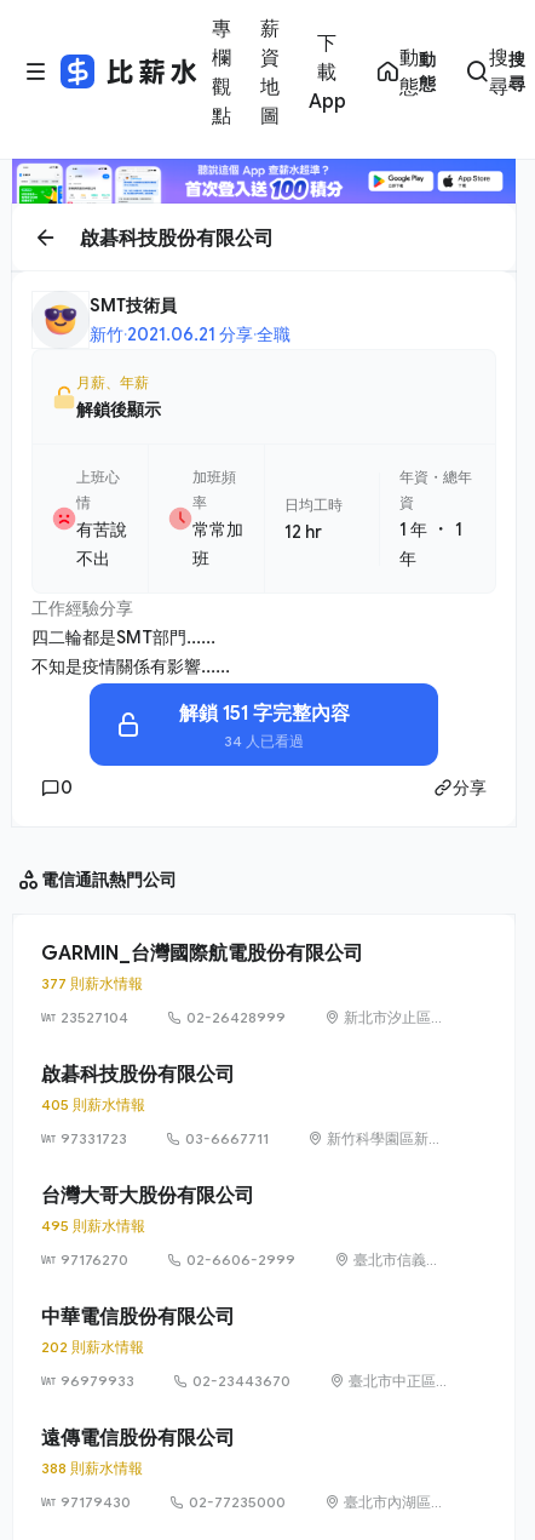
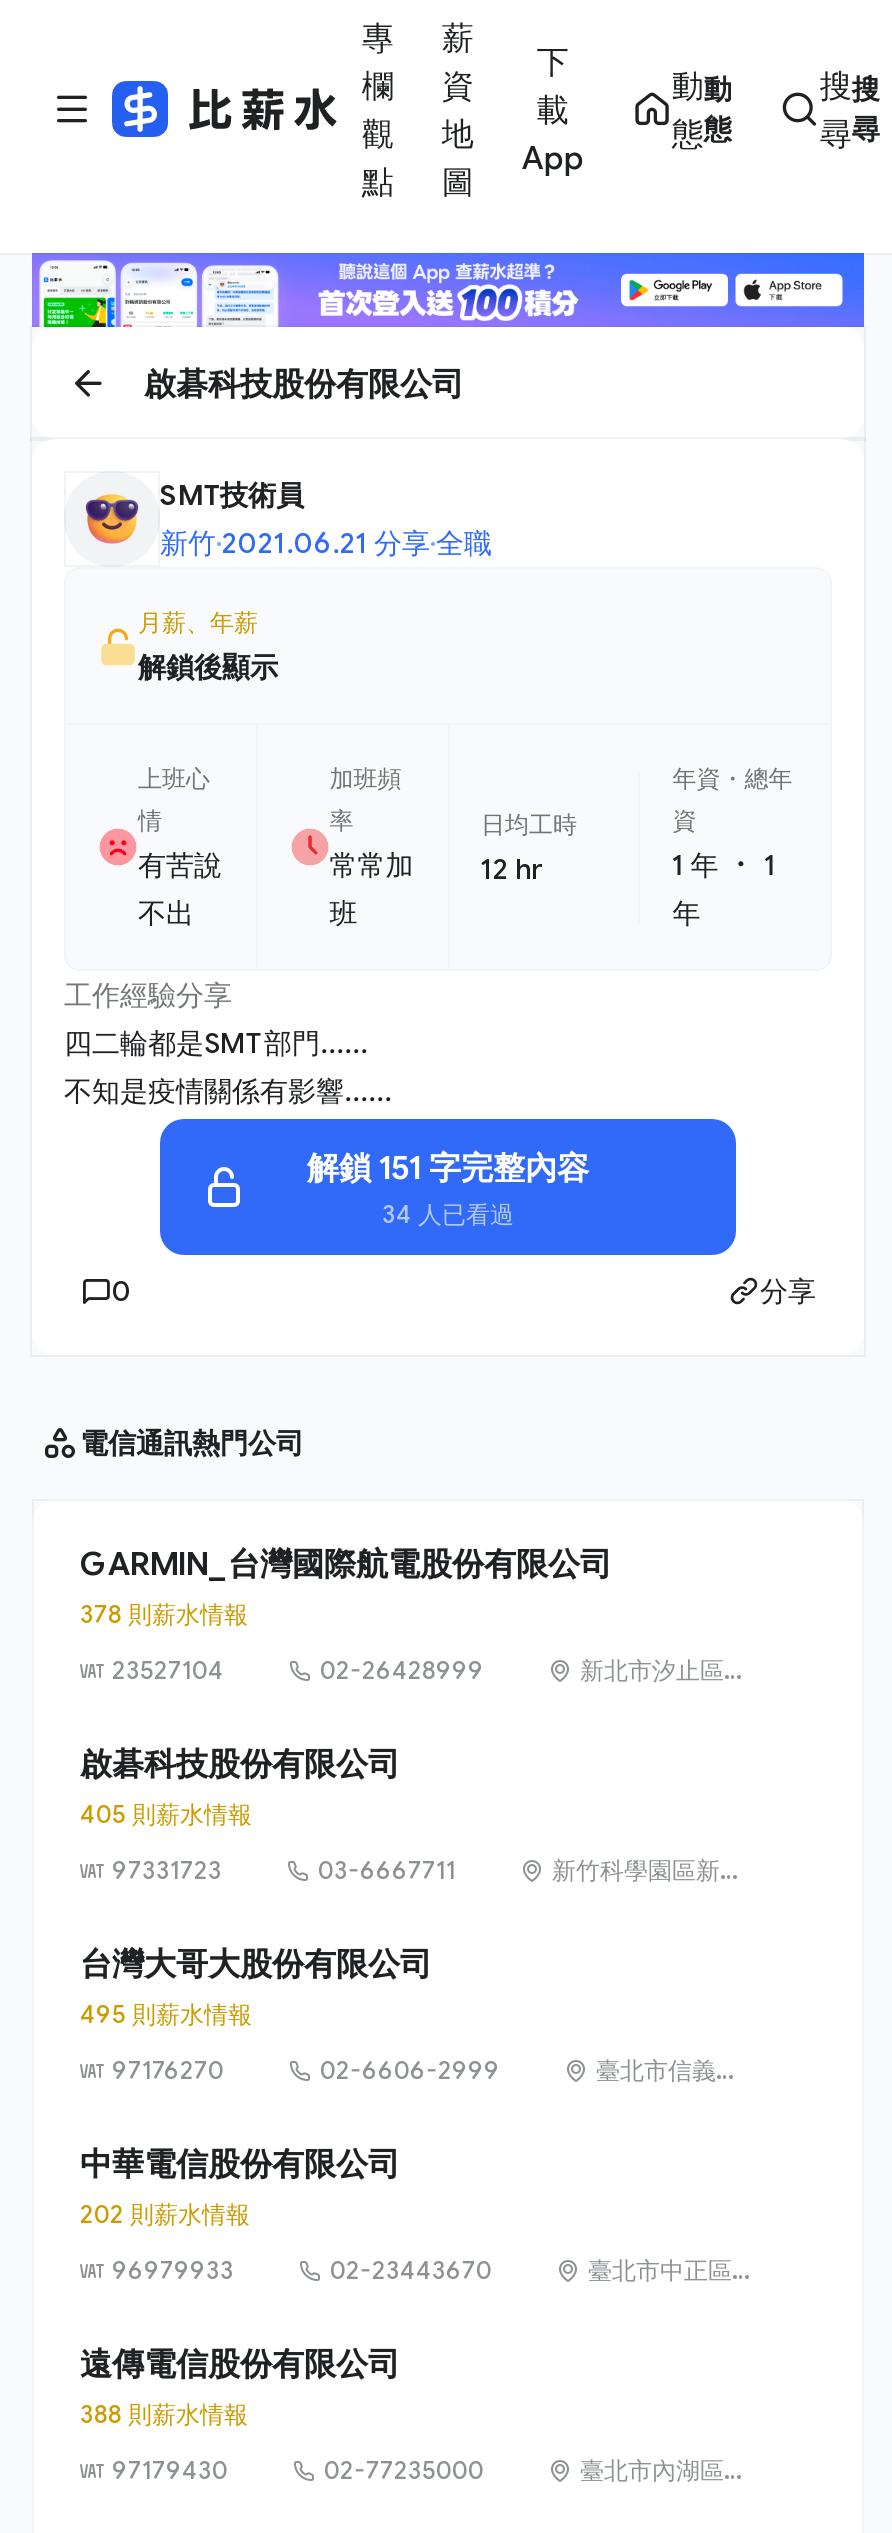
[41,974,143,992] 377 則薪水情報 -> [80,1599,248,1629] 378 則薪水情報

